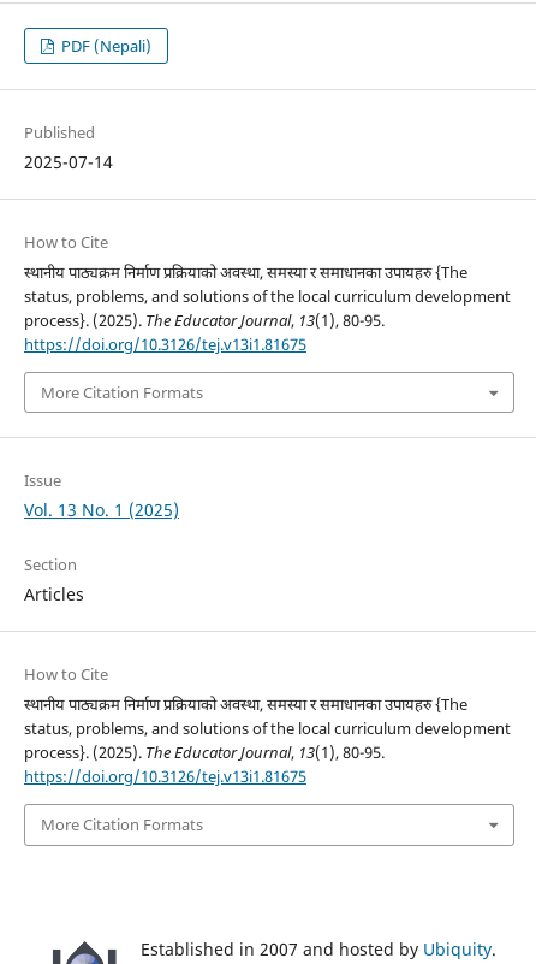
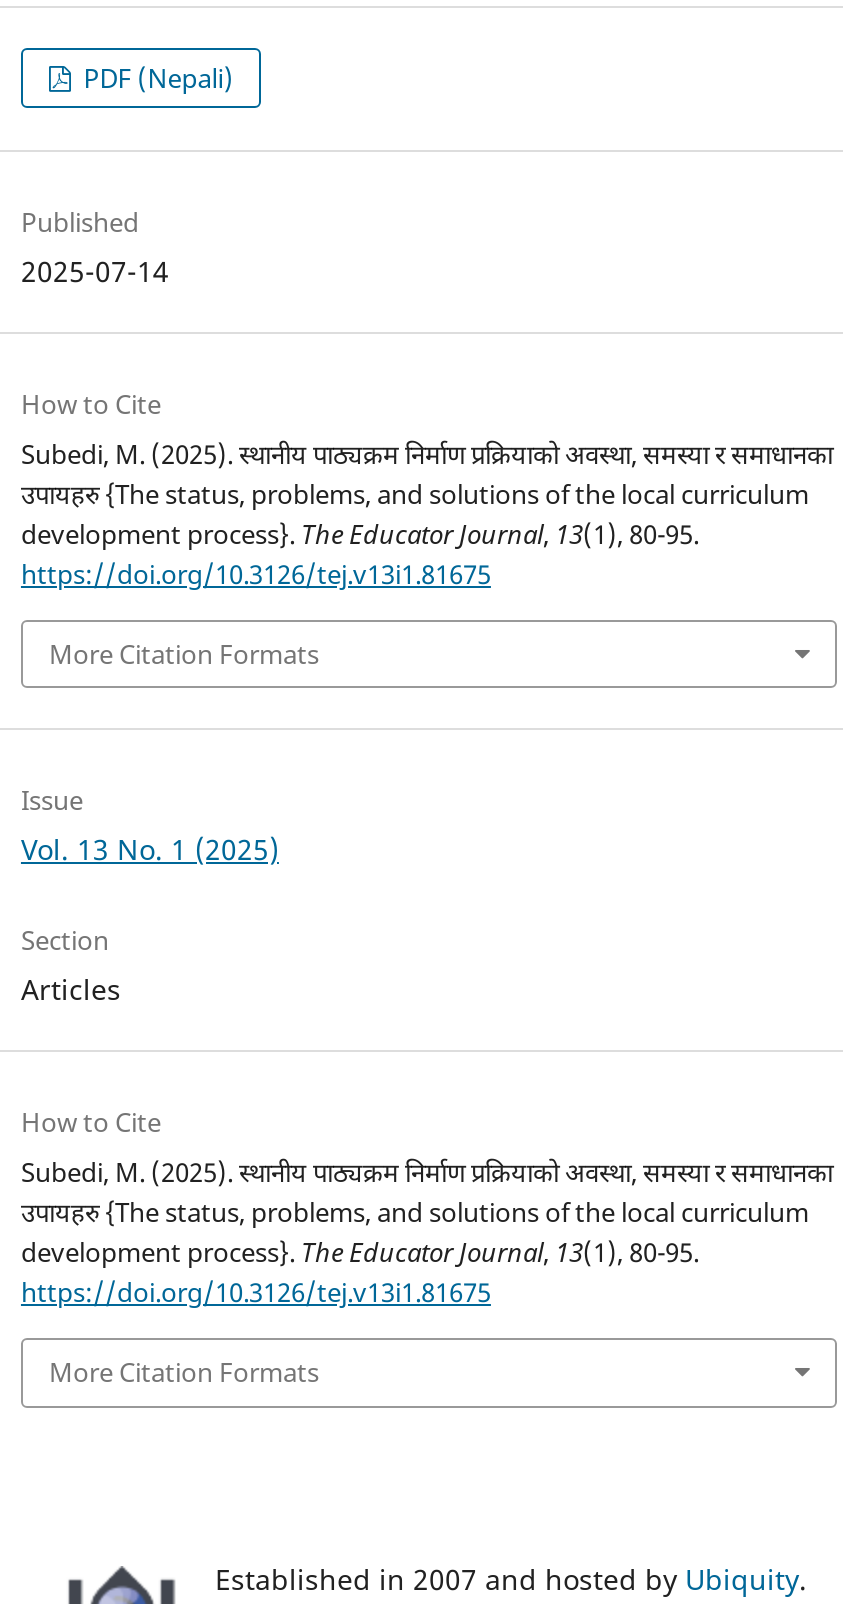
[24,261,511,330] स्थानीय पाठ्यक्रम निर्माण प्रक्रियाको अवस्था, समस्या र समाधानका उपायहरु {The | status, problems, and solutions of the local curriculum development | process}. (2025). The Educator Journal, 13(1), 80-95. -> [21,435,833,551] Subedi, M. (2025). स्थानीय पाठ्यक्रम निर्माण प्रक्रियाको अवस्था, समस्या र समाधानका | उपायहरु {The status, problems, and solutions of the local curriculum | development process}. The Educator Journal, 13(1), 80-95.
[24,693,511,763] स्थानीय पाठ्यक्रम निर्माण प्रक्रियाको अवस्था, समस्या र समाधानका उपायहरु {The | status, problems, and solutions of the local curriculum development | process}. (2025). The Educator Journal, 13(1), 80-95. -> [21,1154,833,1270] Subedi, M. (2025). स्थानीय पाठ्यक्रम निर्माण प्रक्रियाको अवस्था, समस्या र समाधानका | उपायहरु {The status, problems, and solutions of the local curriculum | development process}. The Educator Journal, 13(1), 80-95.

